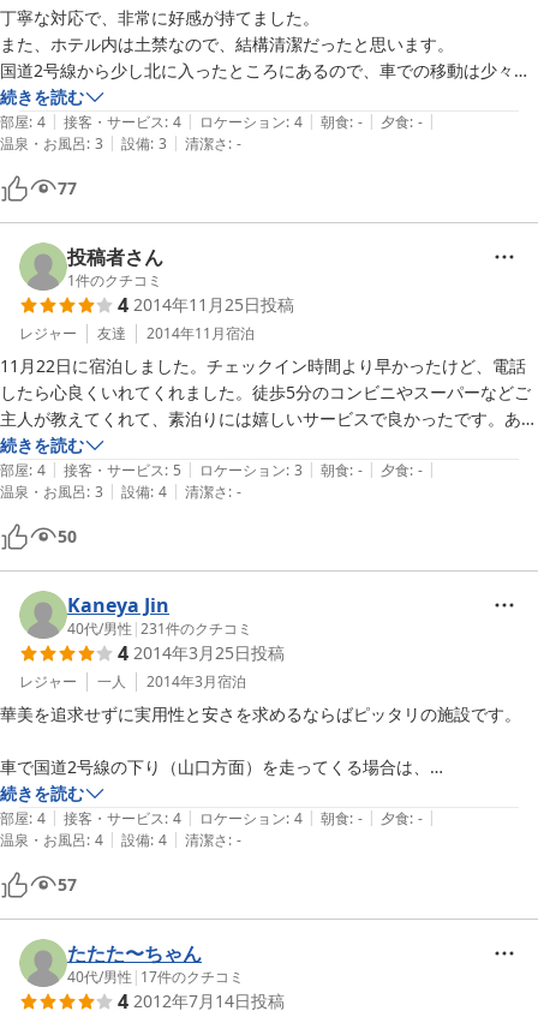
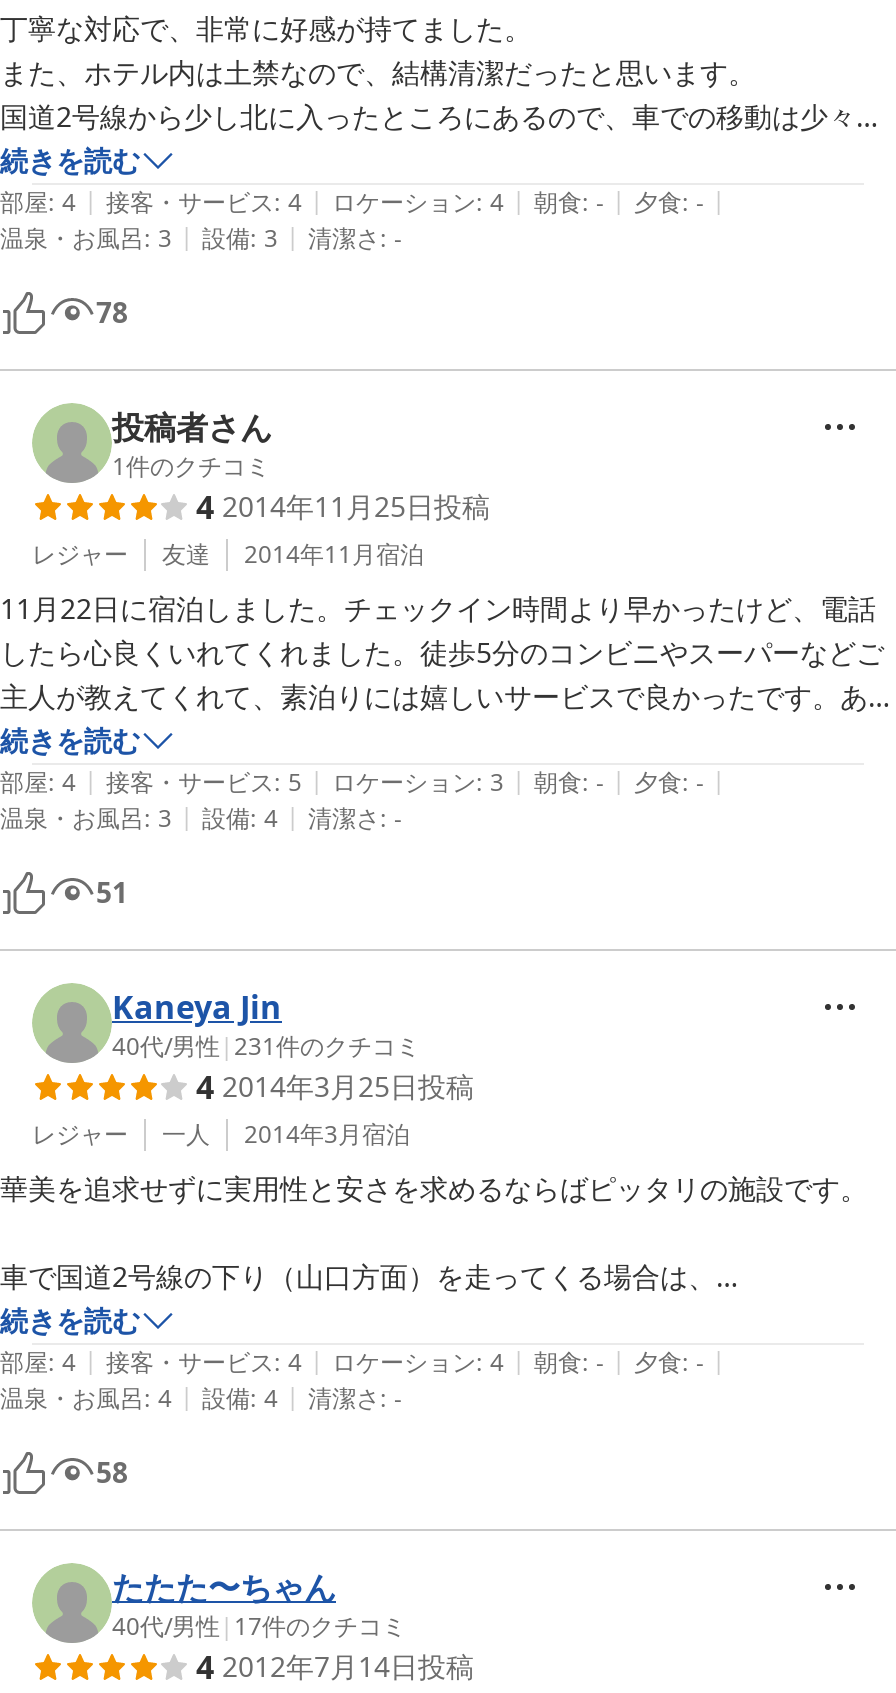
[58,177,77,199] 77 -> [96,293,128,331] 78
[58,525,77,548] 50 -> [96,873,128,911] 51
[58,873,77,896] 57 -> [96,1453,128,1491] 58

